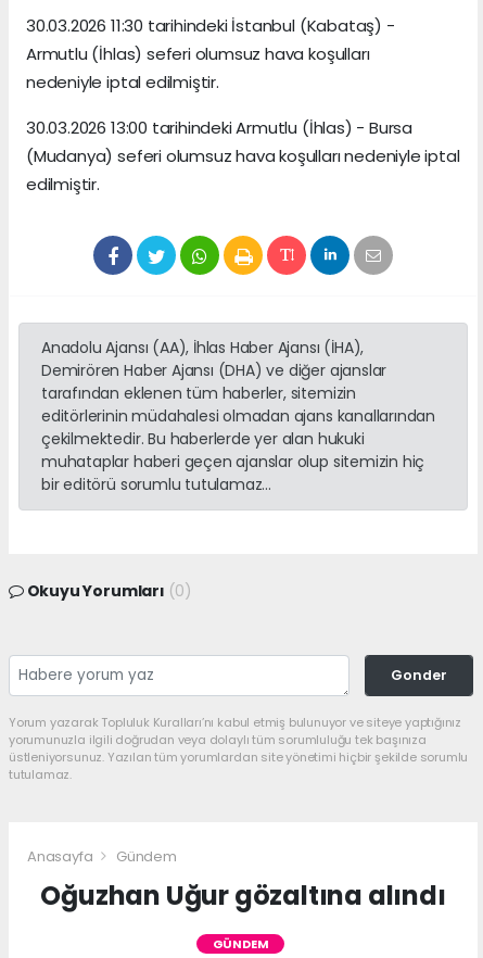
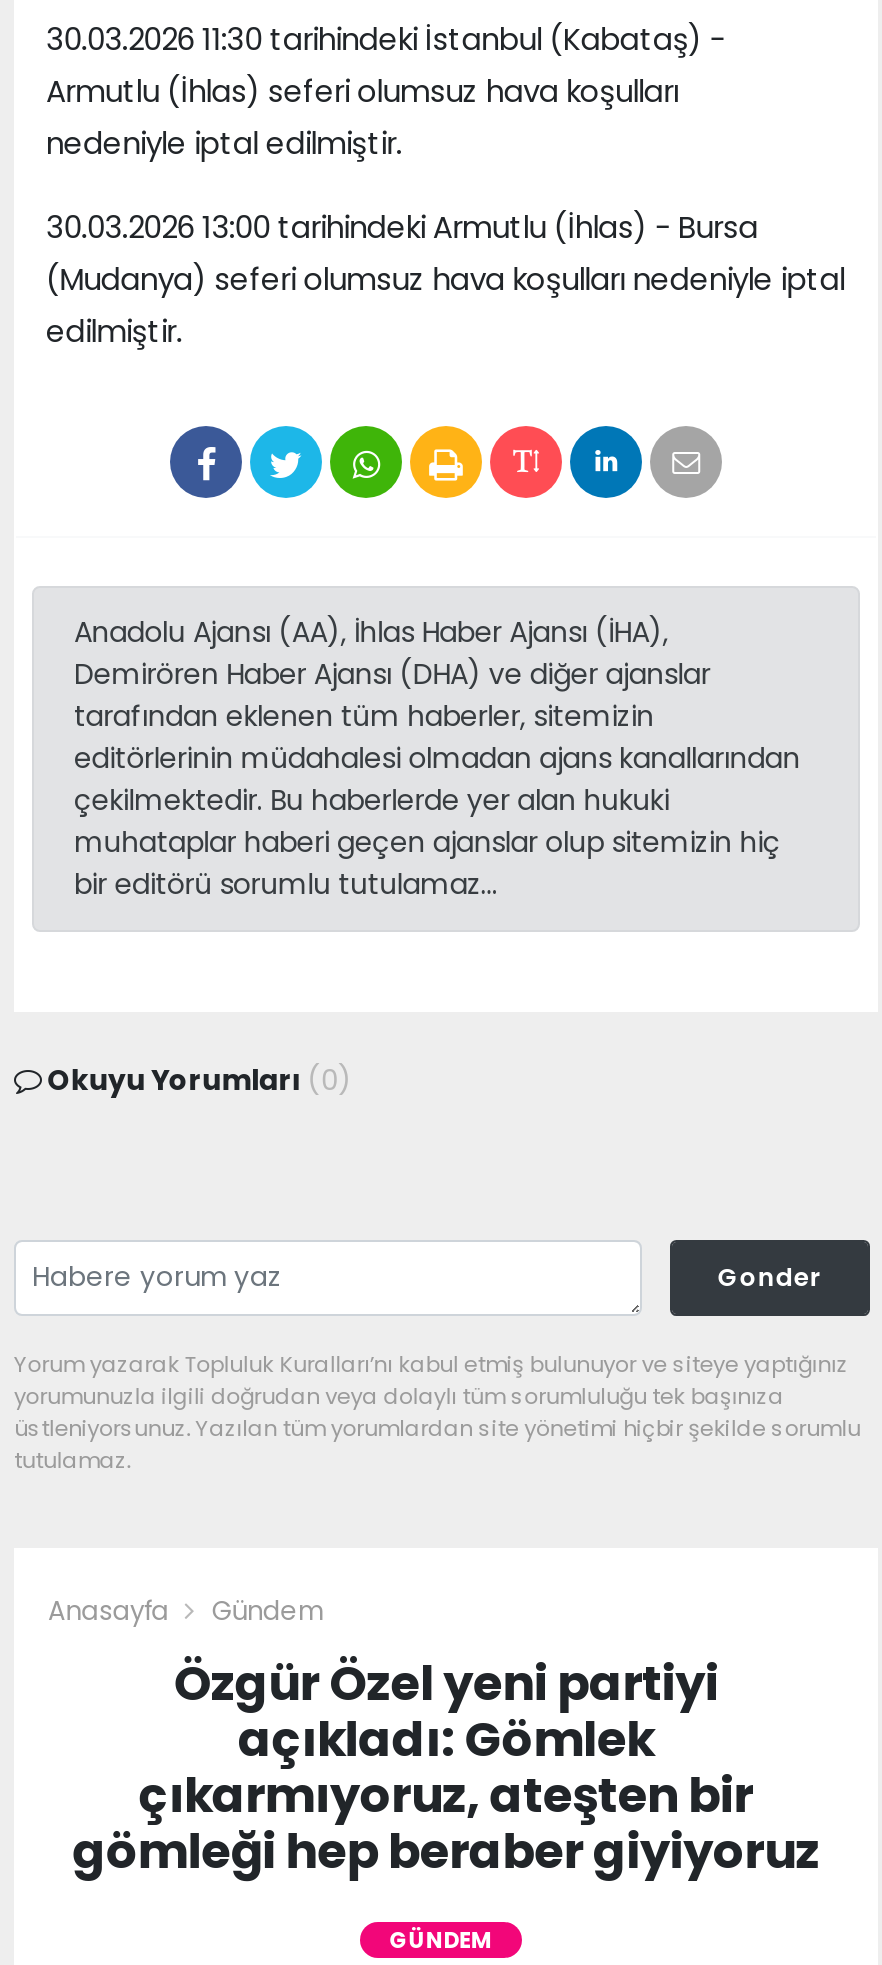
[40,878,446,914] Oğuzhan Uğur gözaltına alındı -> [73,1651,819,1885] Özgür Özel yeni partiyi | açıkladı: Gömlek | çıkarmıyoruz, ateşten bir | gömleği hep beraber giyiyoruz

